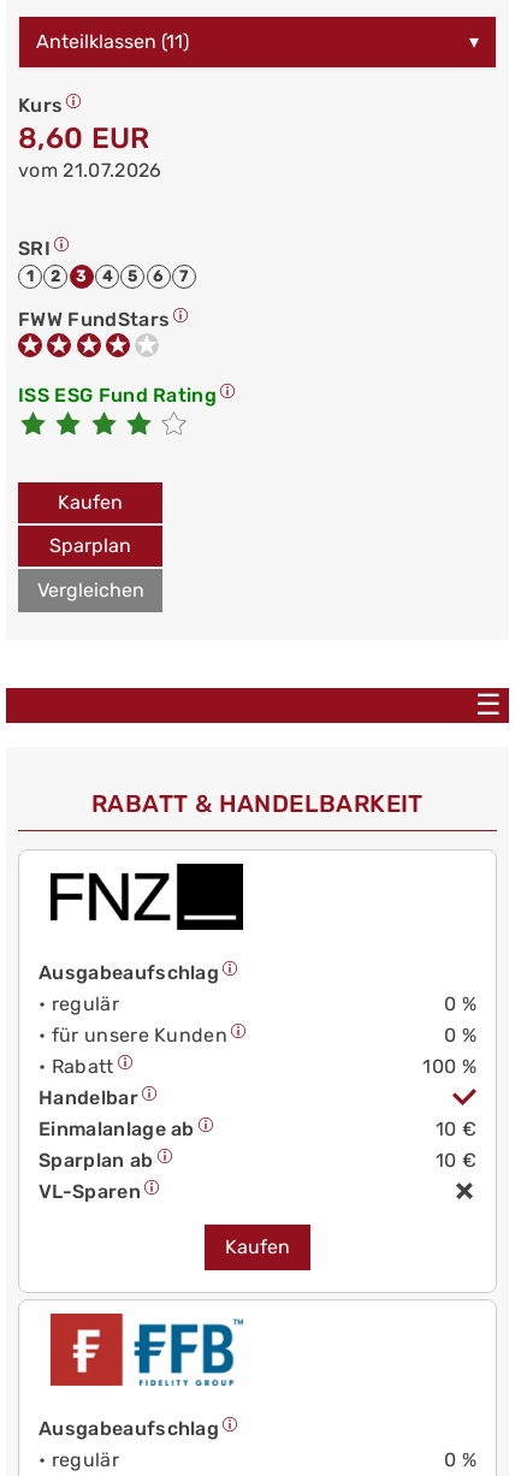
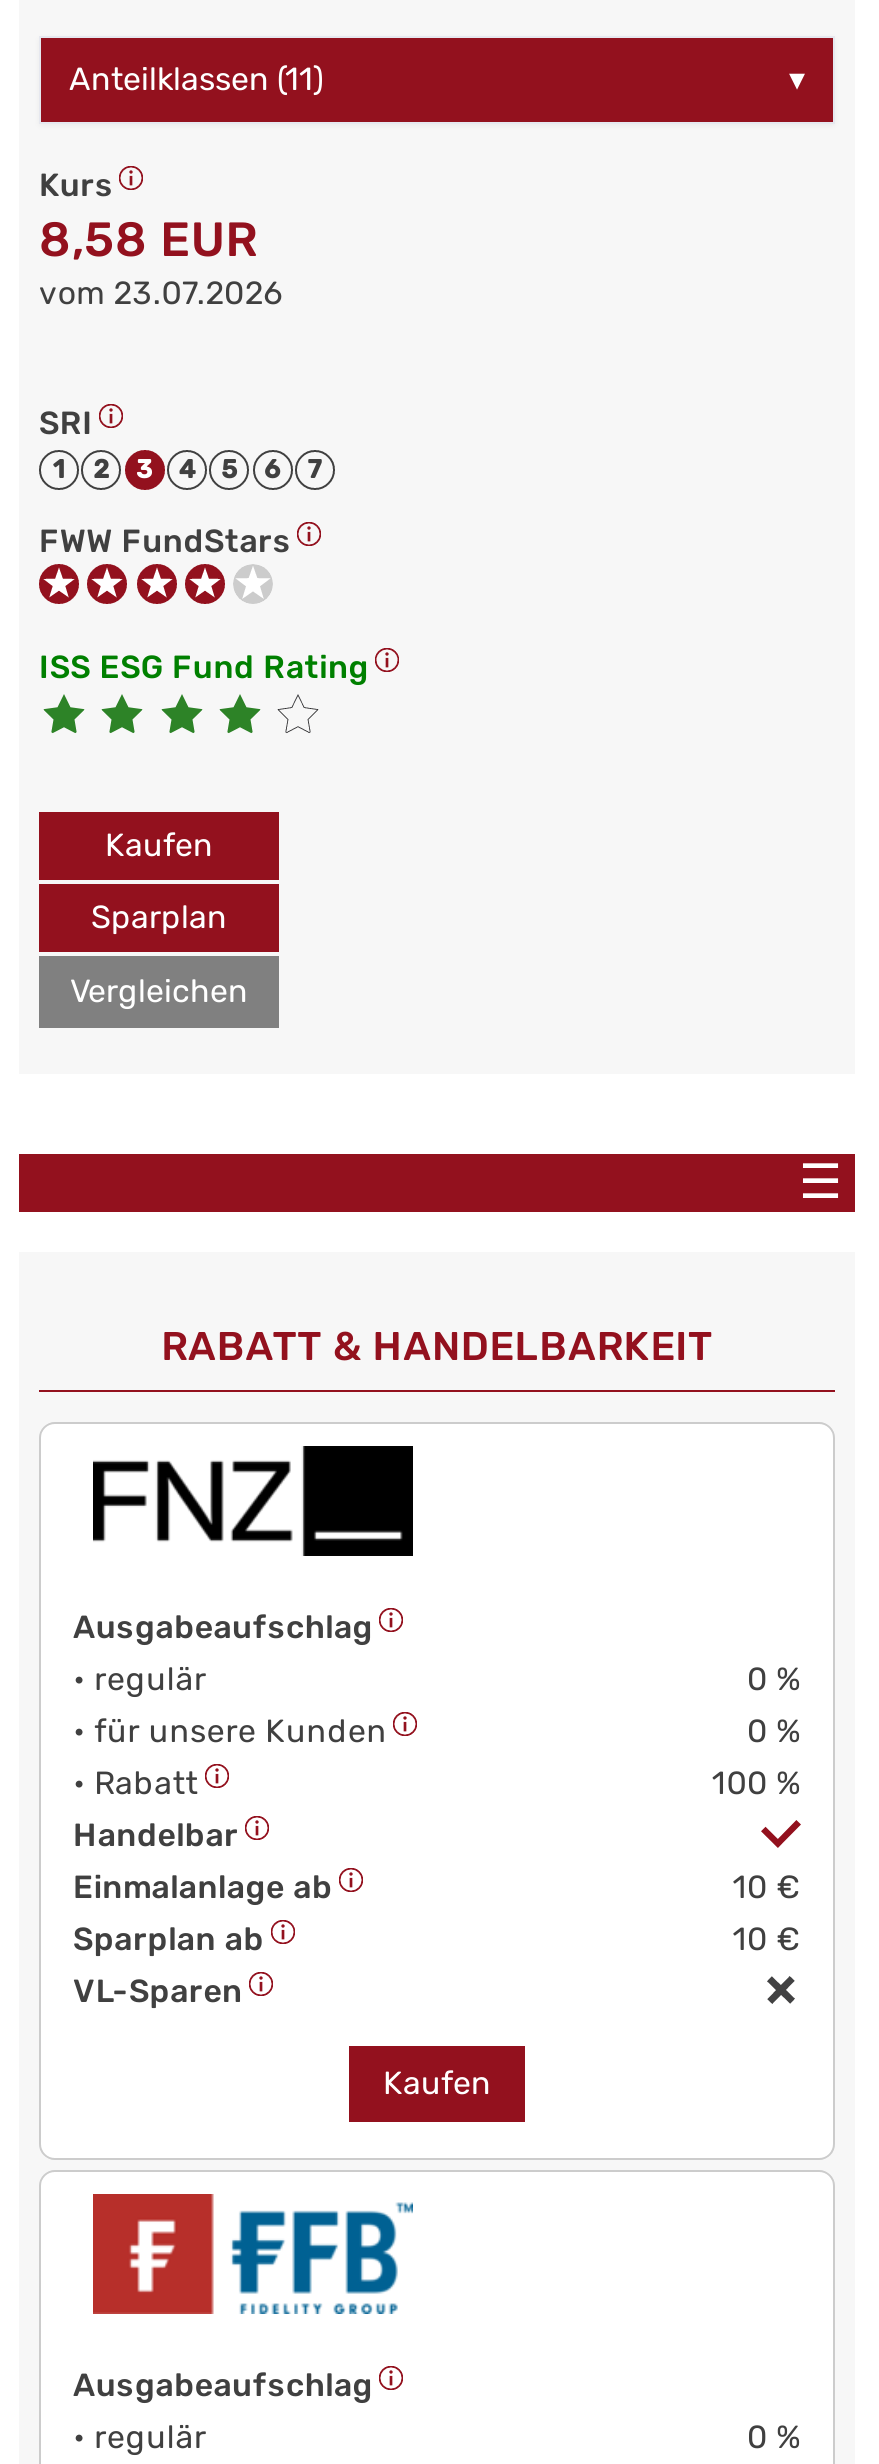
[18,121,150,155] 8,60 EUR -> [39,212,258,268] 8,58 EUR
[18,159,162,182] vom 21.07.2026 -> [39,274,284,312] vom 23.07.2026

